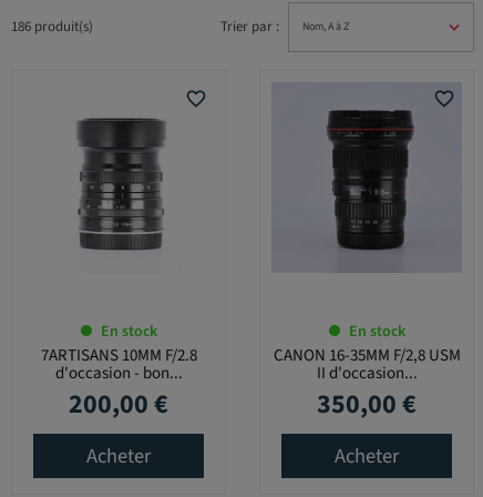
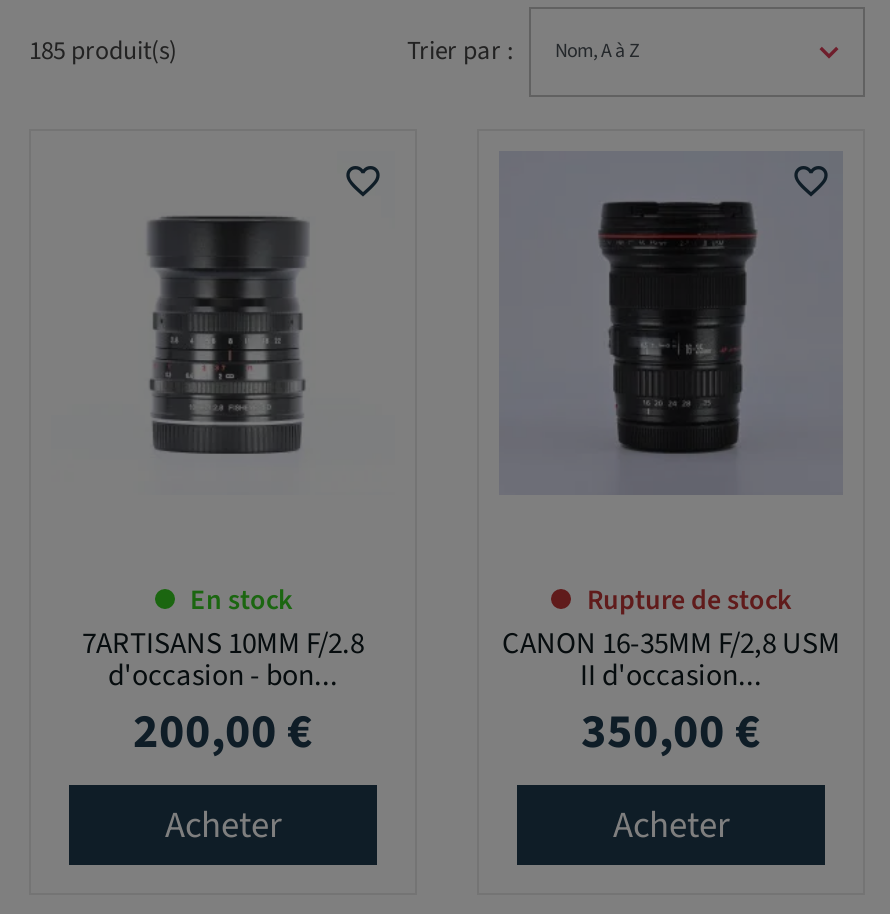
[11,17,93,37] 186 produit(s) -> [29,33,177,69] 185 produit(s)
[348,320,405,342] En stock -> [587,580,791,620] Rupture de stock

